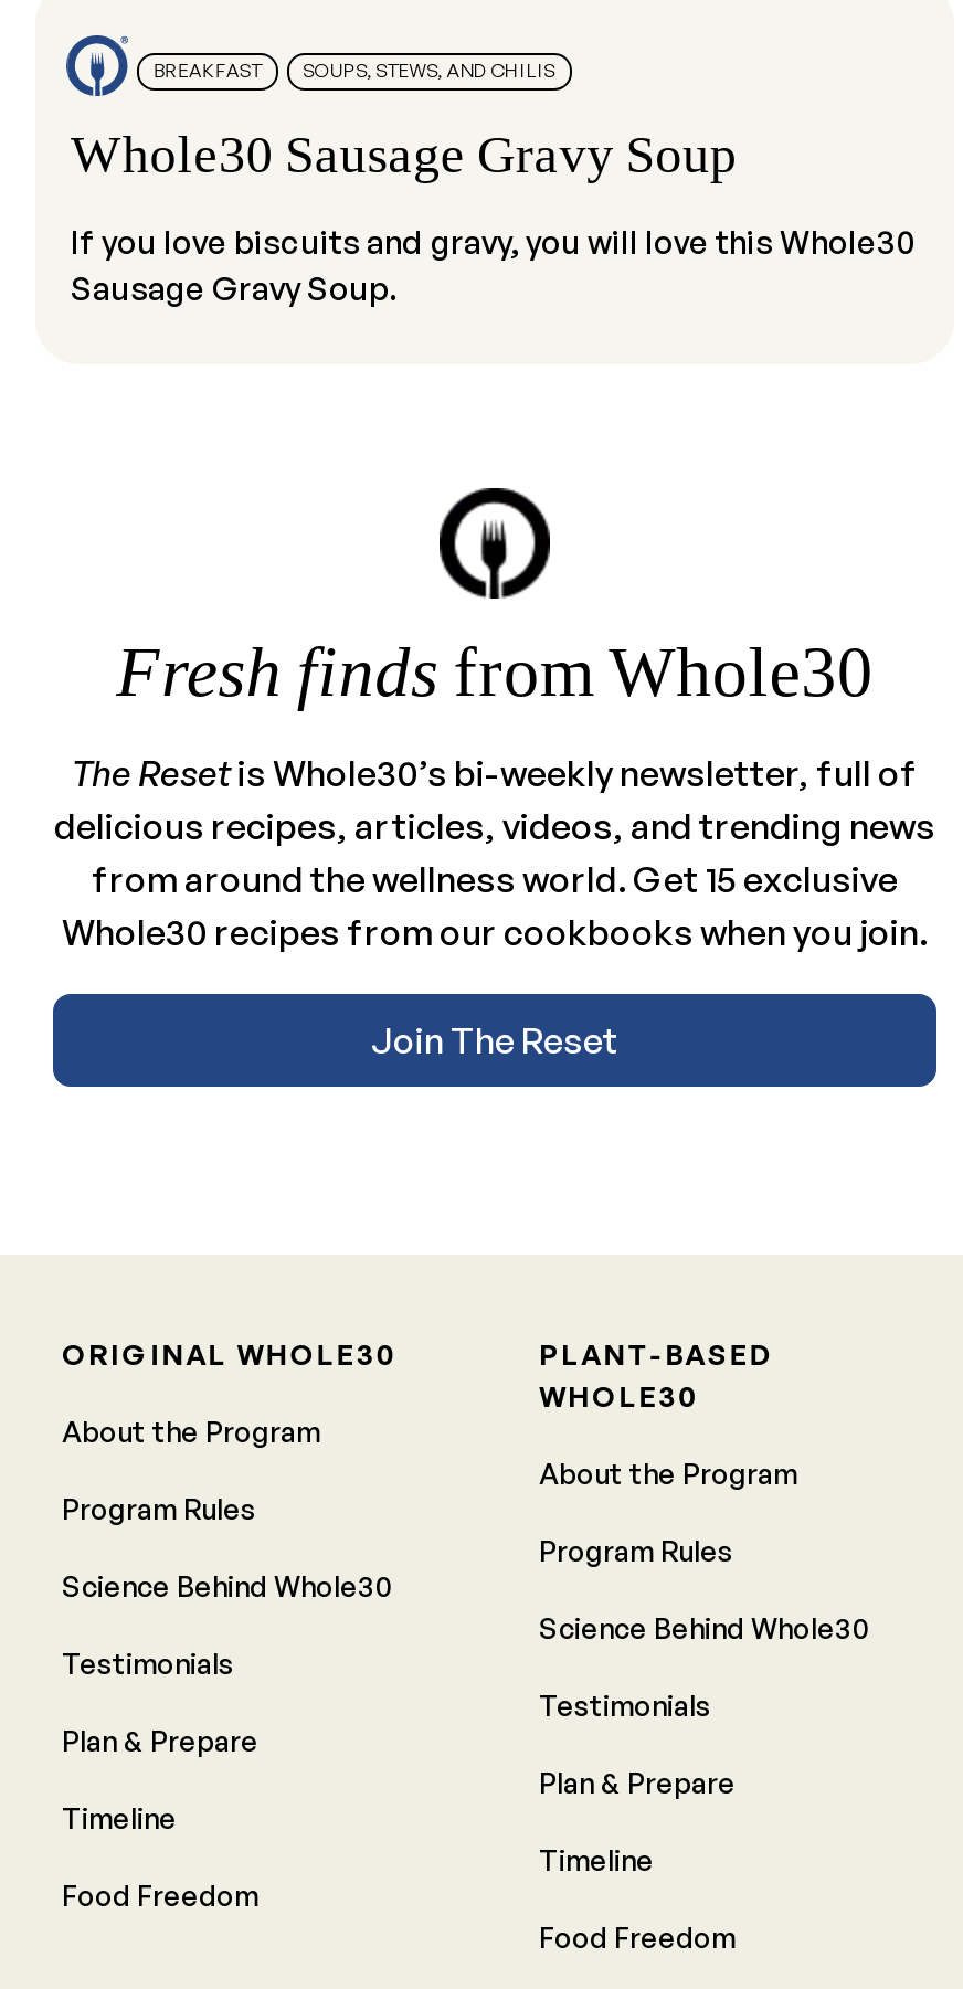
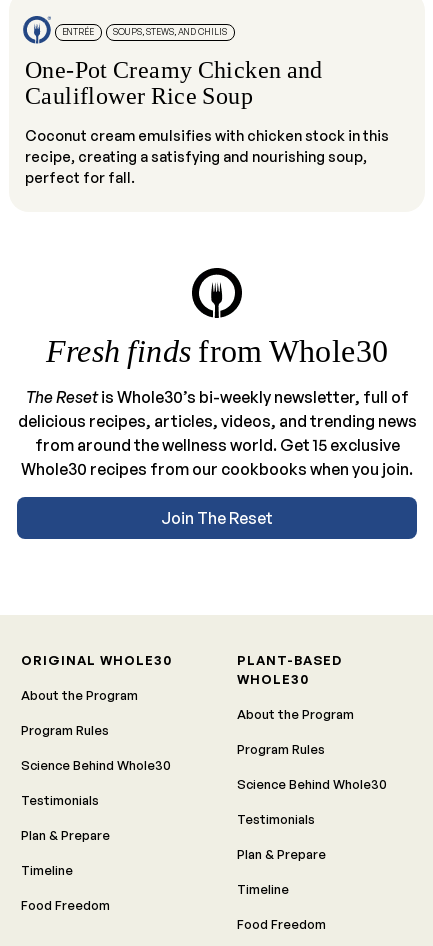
[153,59,262,83] BREAKFAST -> [62,26,94,37] ENTRÉE
[71,126,737,184] Whole30 Sausage Gravy Soup -> [25,57,323,109] One-Pot Creamy Chicken and | Cauliflower Rice Soup
[71,221,917,307] If you love biscuits and gravy, you will love this Whole30 | Sausage Gravy Soup. -> [25,126,389,186] Coconut cream emulsifies with chicken stock in this | recipe, creating a satisfying and nourishing soup, | perfect for fall.

